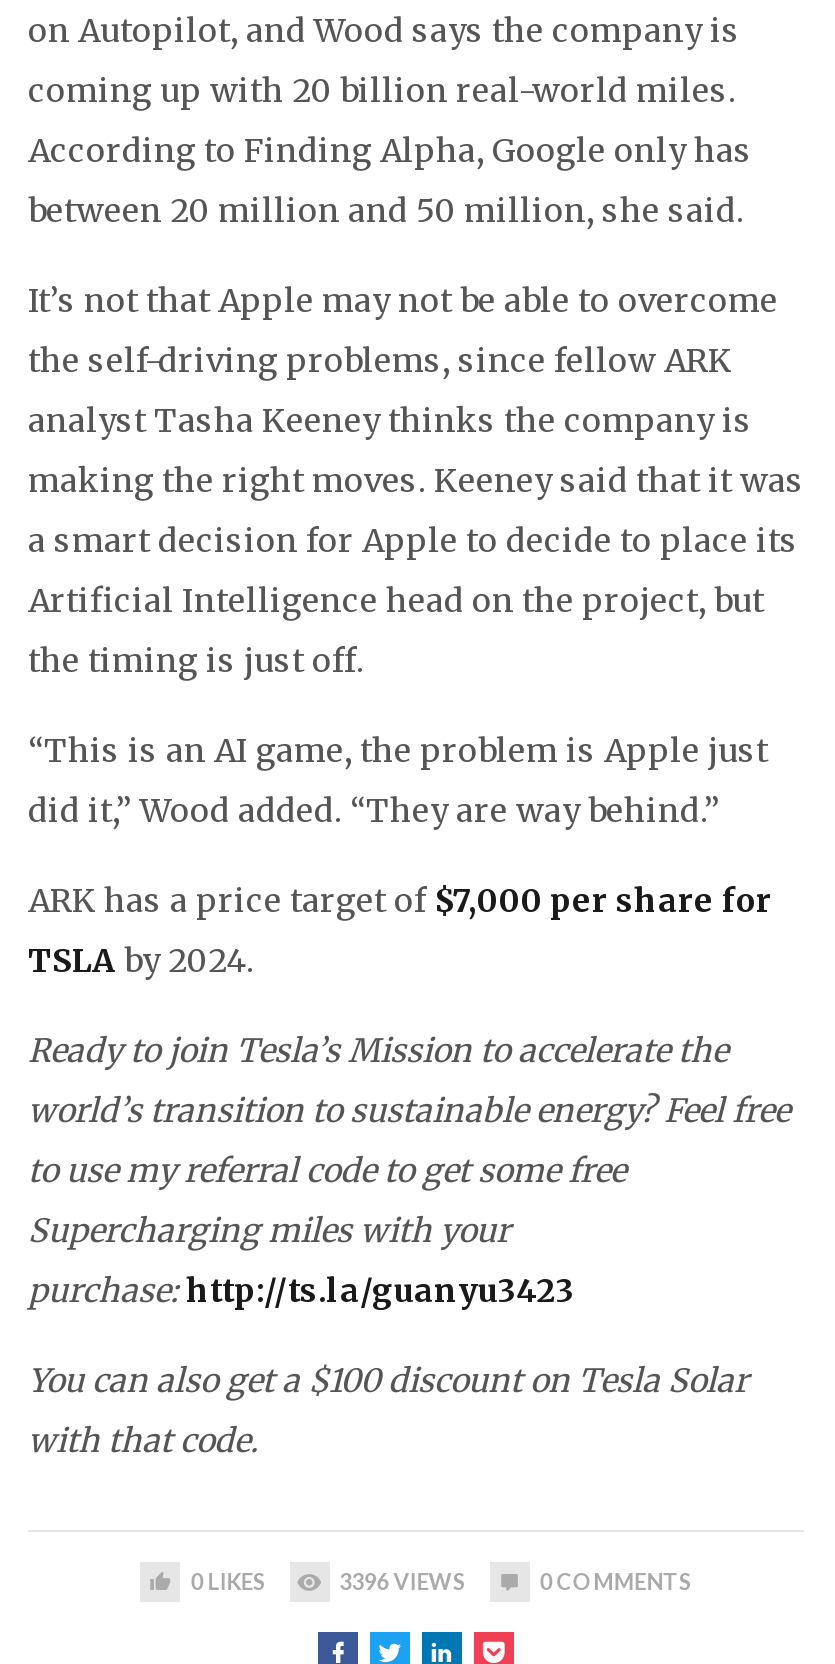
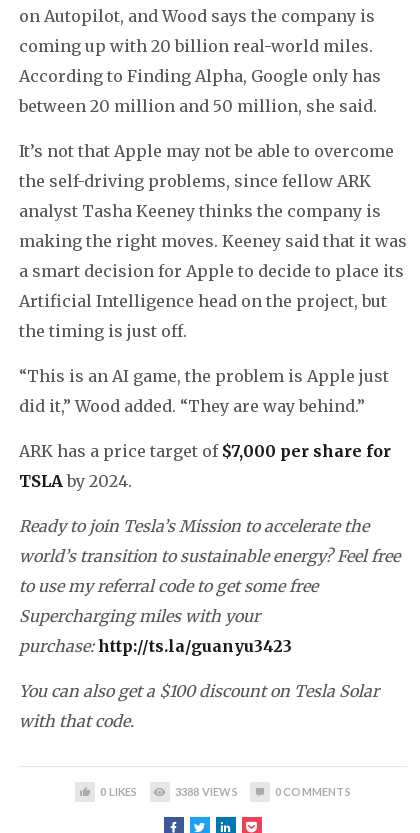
[339,1568,465,1594] 3396 VIEWS -> [175,785,238,798] 3388 VIEWS

